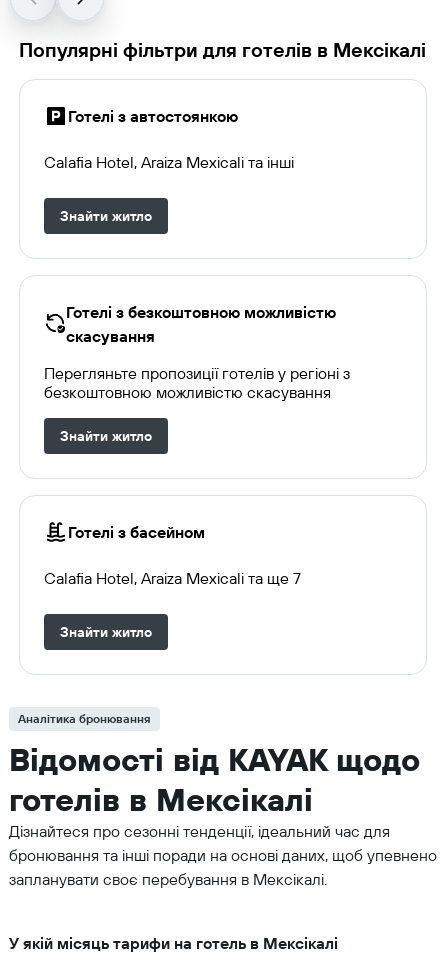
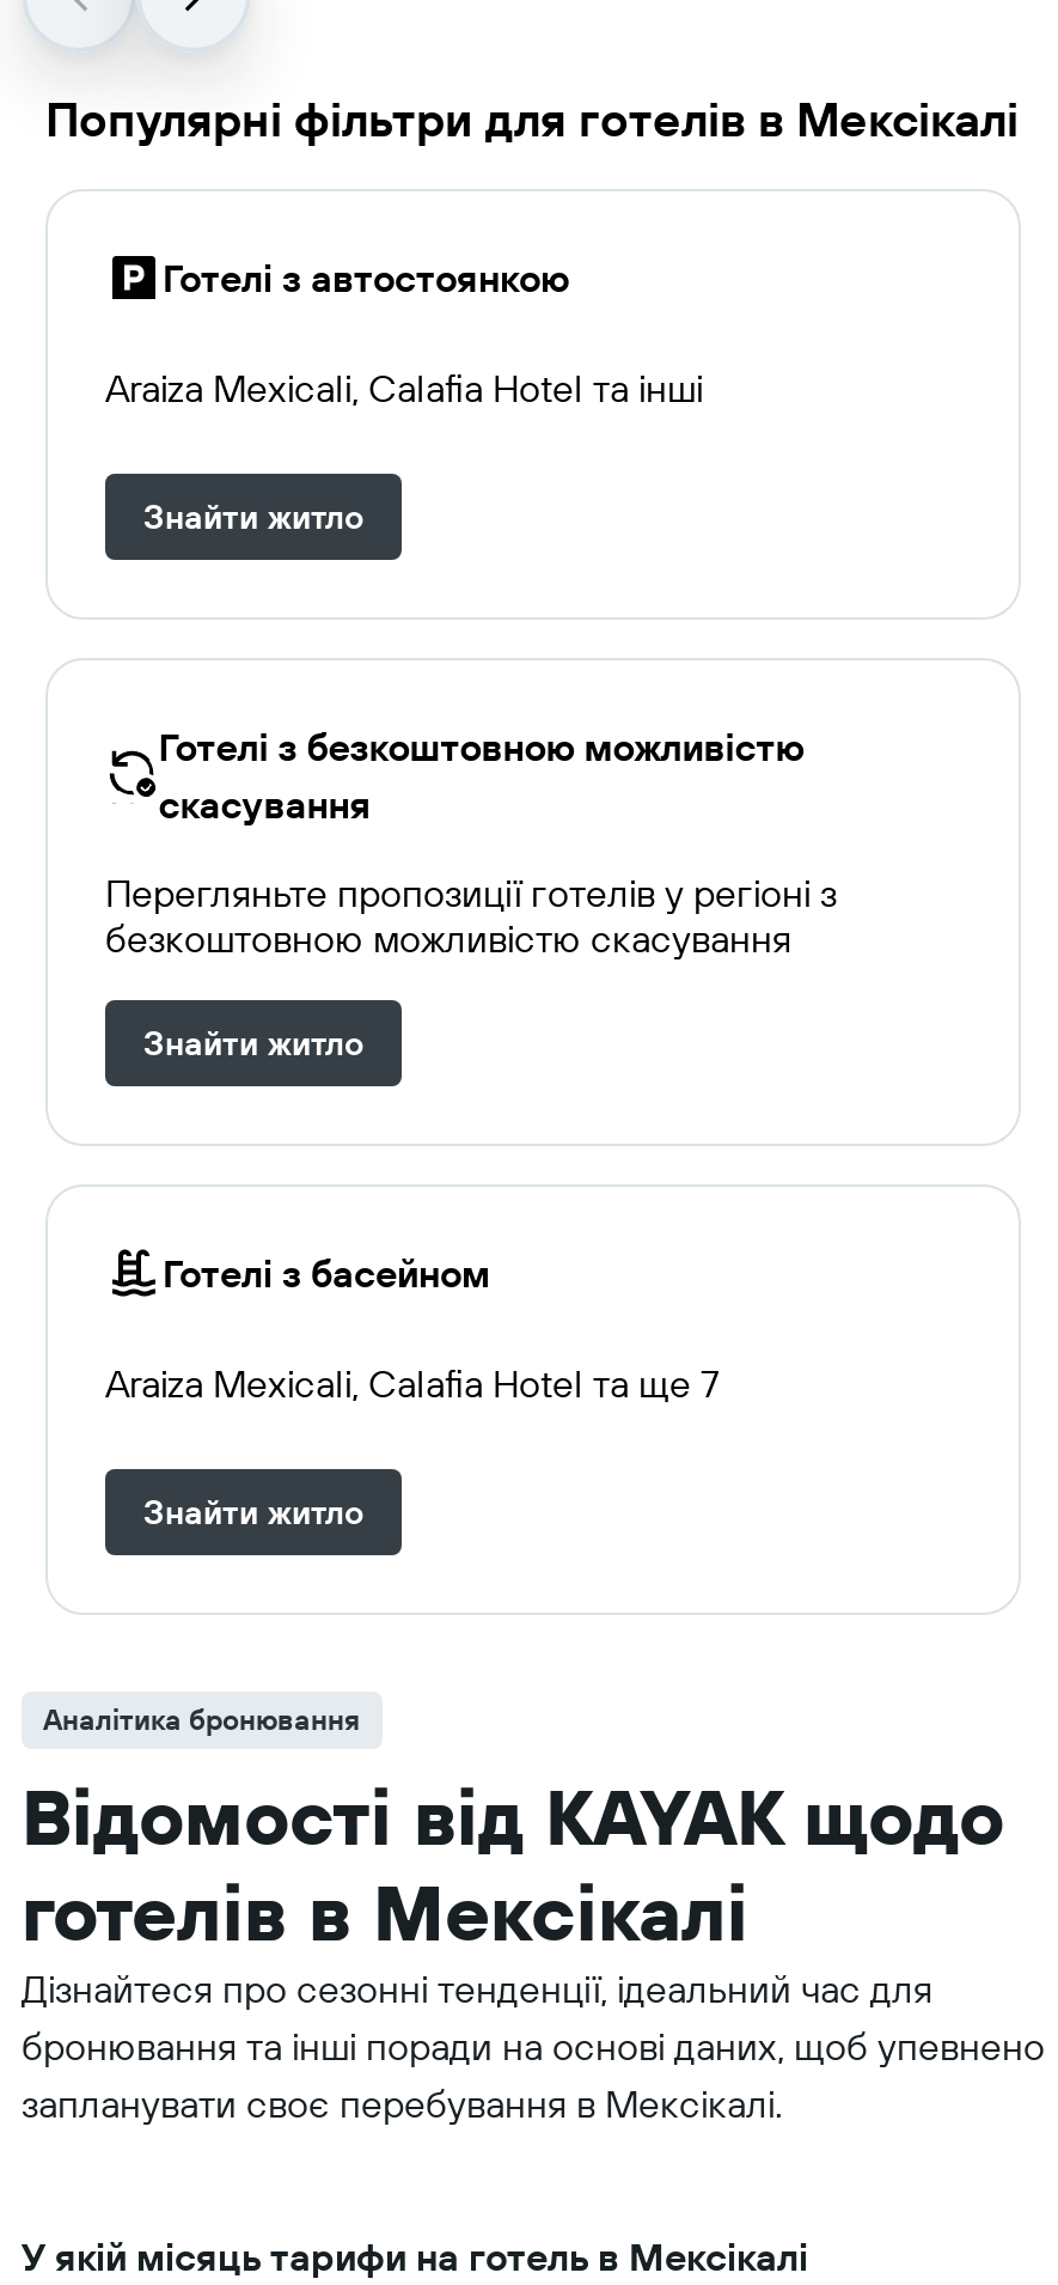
[44,152,294,172] Calafia Hotel, Araiza Mexicali та інші -> [105,364,703,412] Araiza Mexicali, Calafia Hotel та інші
[44,568,301,588] Calafia Hotel, Araiza Mexicali та ще 7 -> [105,1359,720,1407] Araiza Mexicali, Calafia Hotel та ще 7

